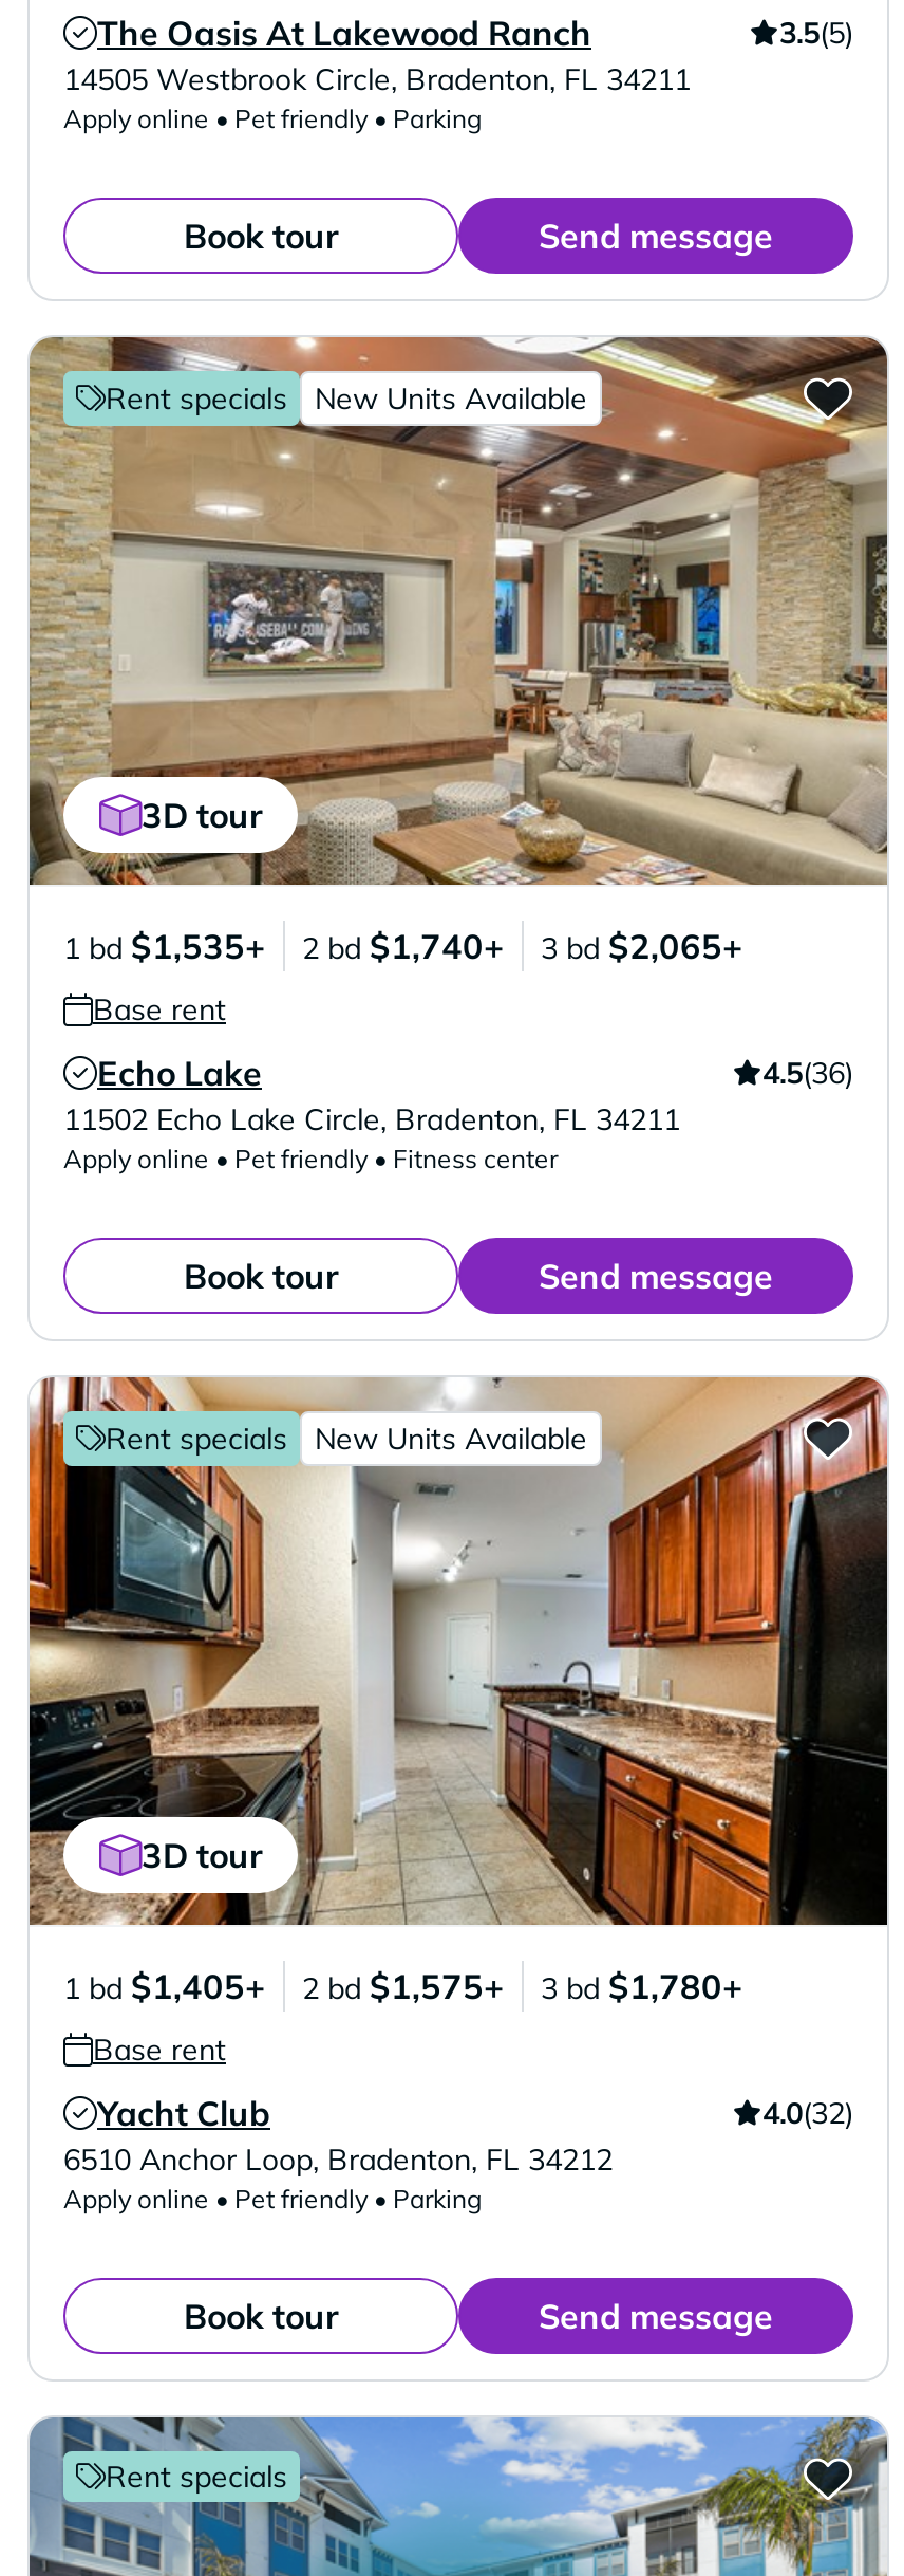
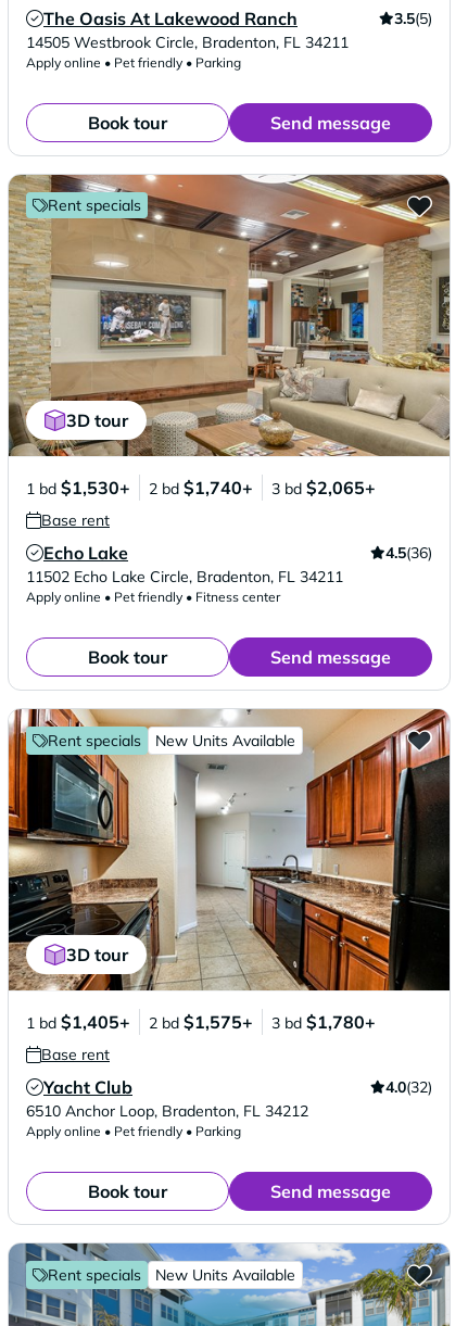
[315,379,587,418] New Units Available -> none
[63,925,743,967] 1 bd $1,535+ 2 bd $1,740+ 3 bd $2,065+ -> [26,477,376,498] 1 bd $1,530+ 2 bd $1,740+ 3 bd $2,065+
none -> [155,1265,295,1285] New Units Available

